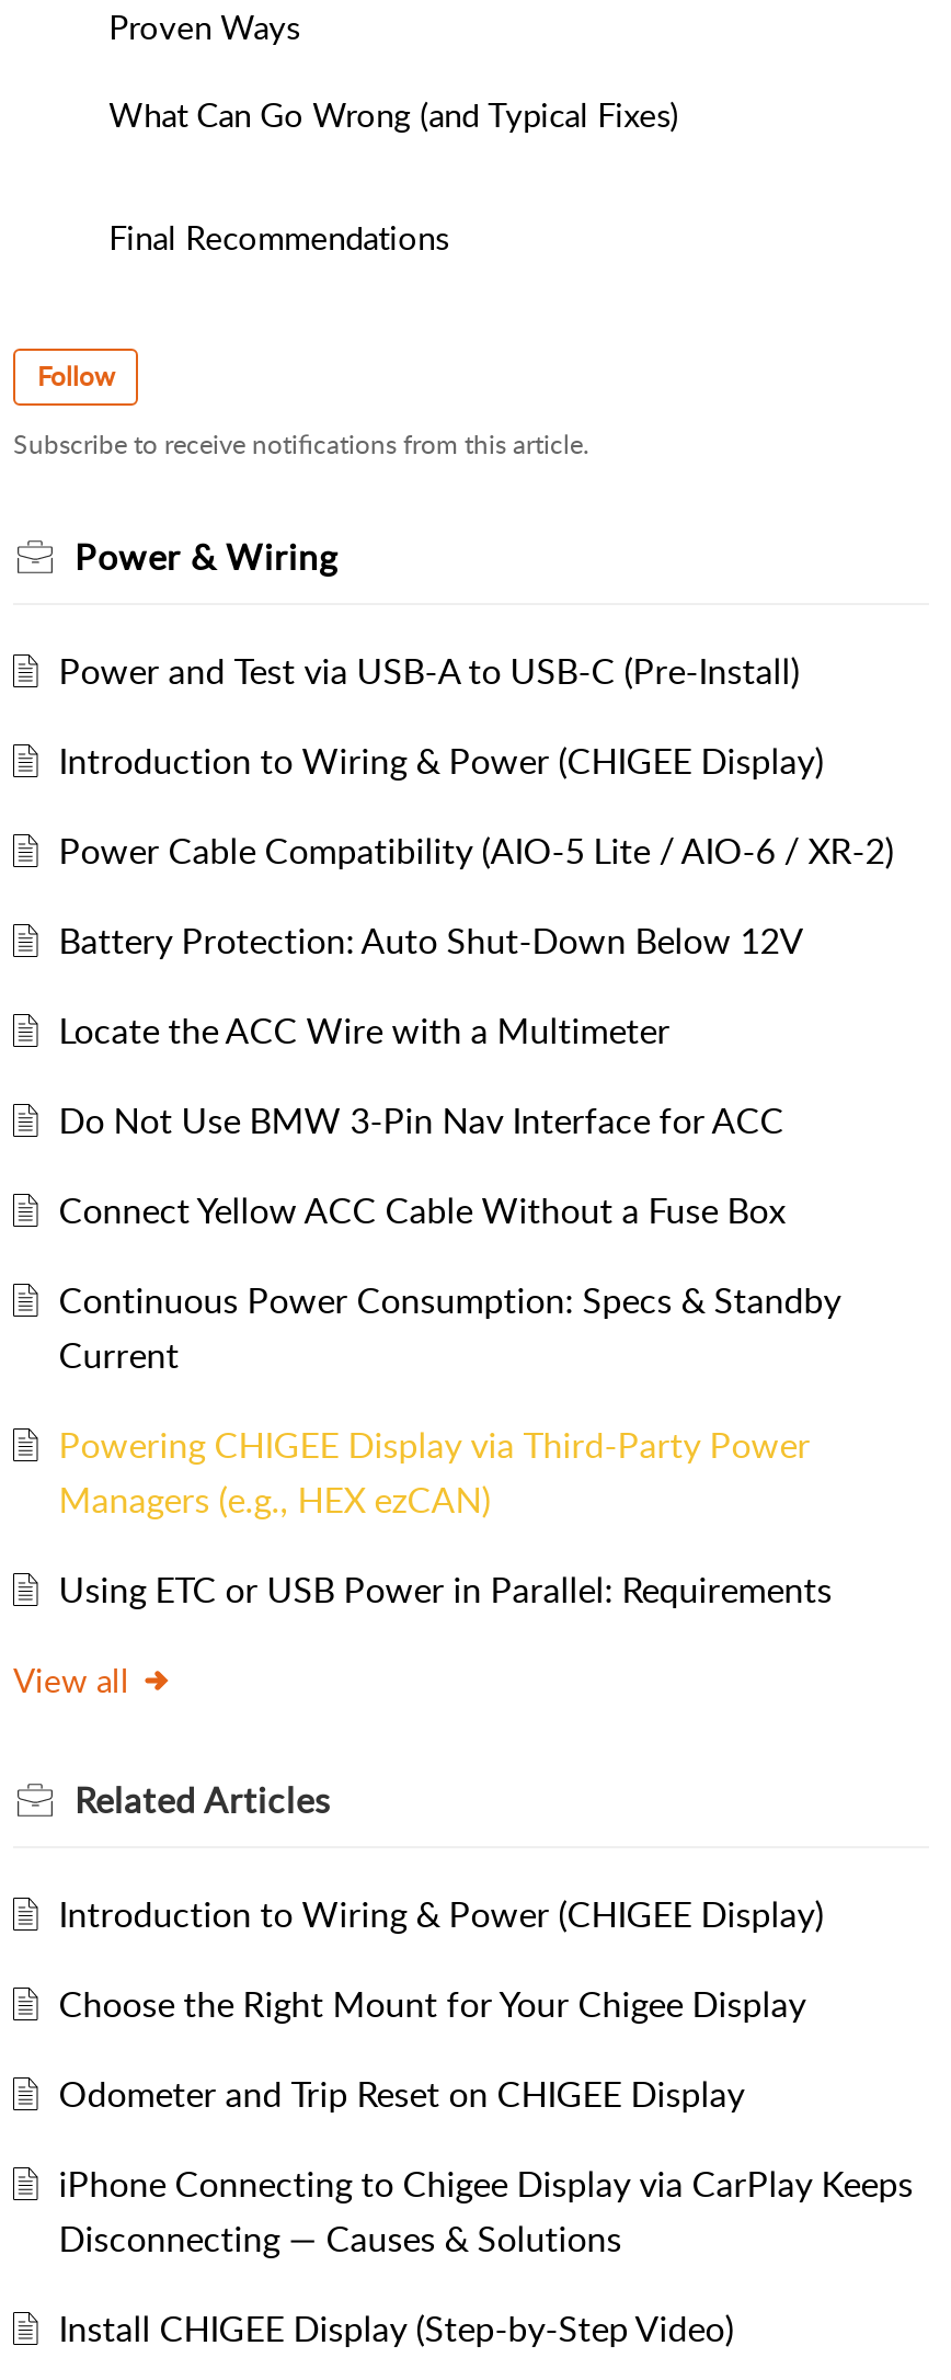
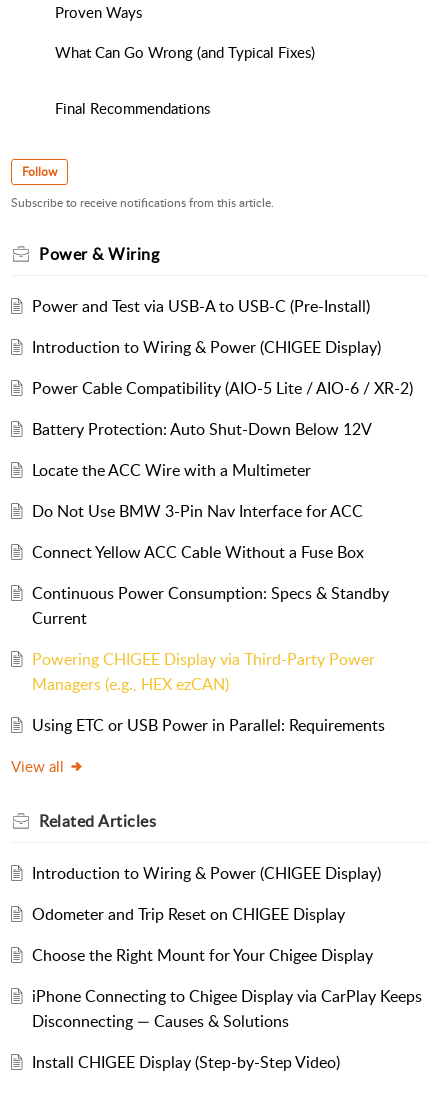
moved [59,1979,806,2027] -> [32,944,373,966]: Choose the Right Mount for Your Chigee Display
moved [59,2069,745,2117] -> [32,903,345,925]: Odometer and Trip Reset on CHIGEE Display

